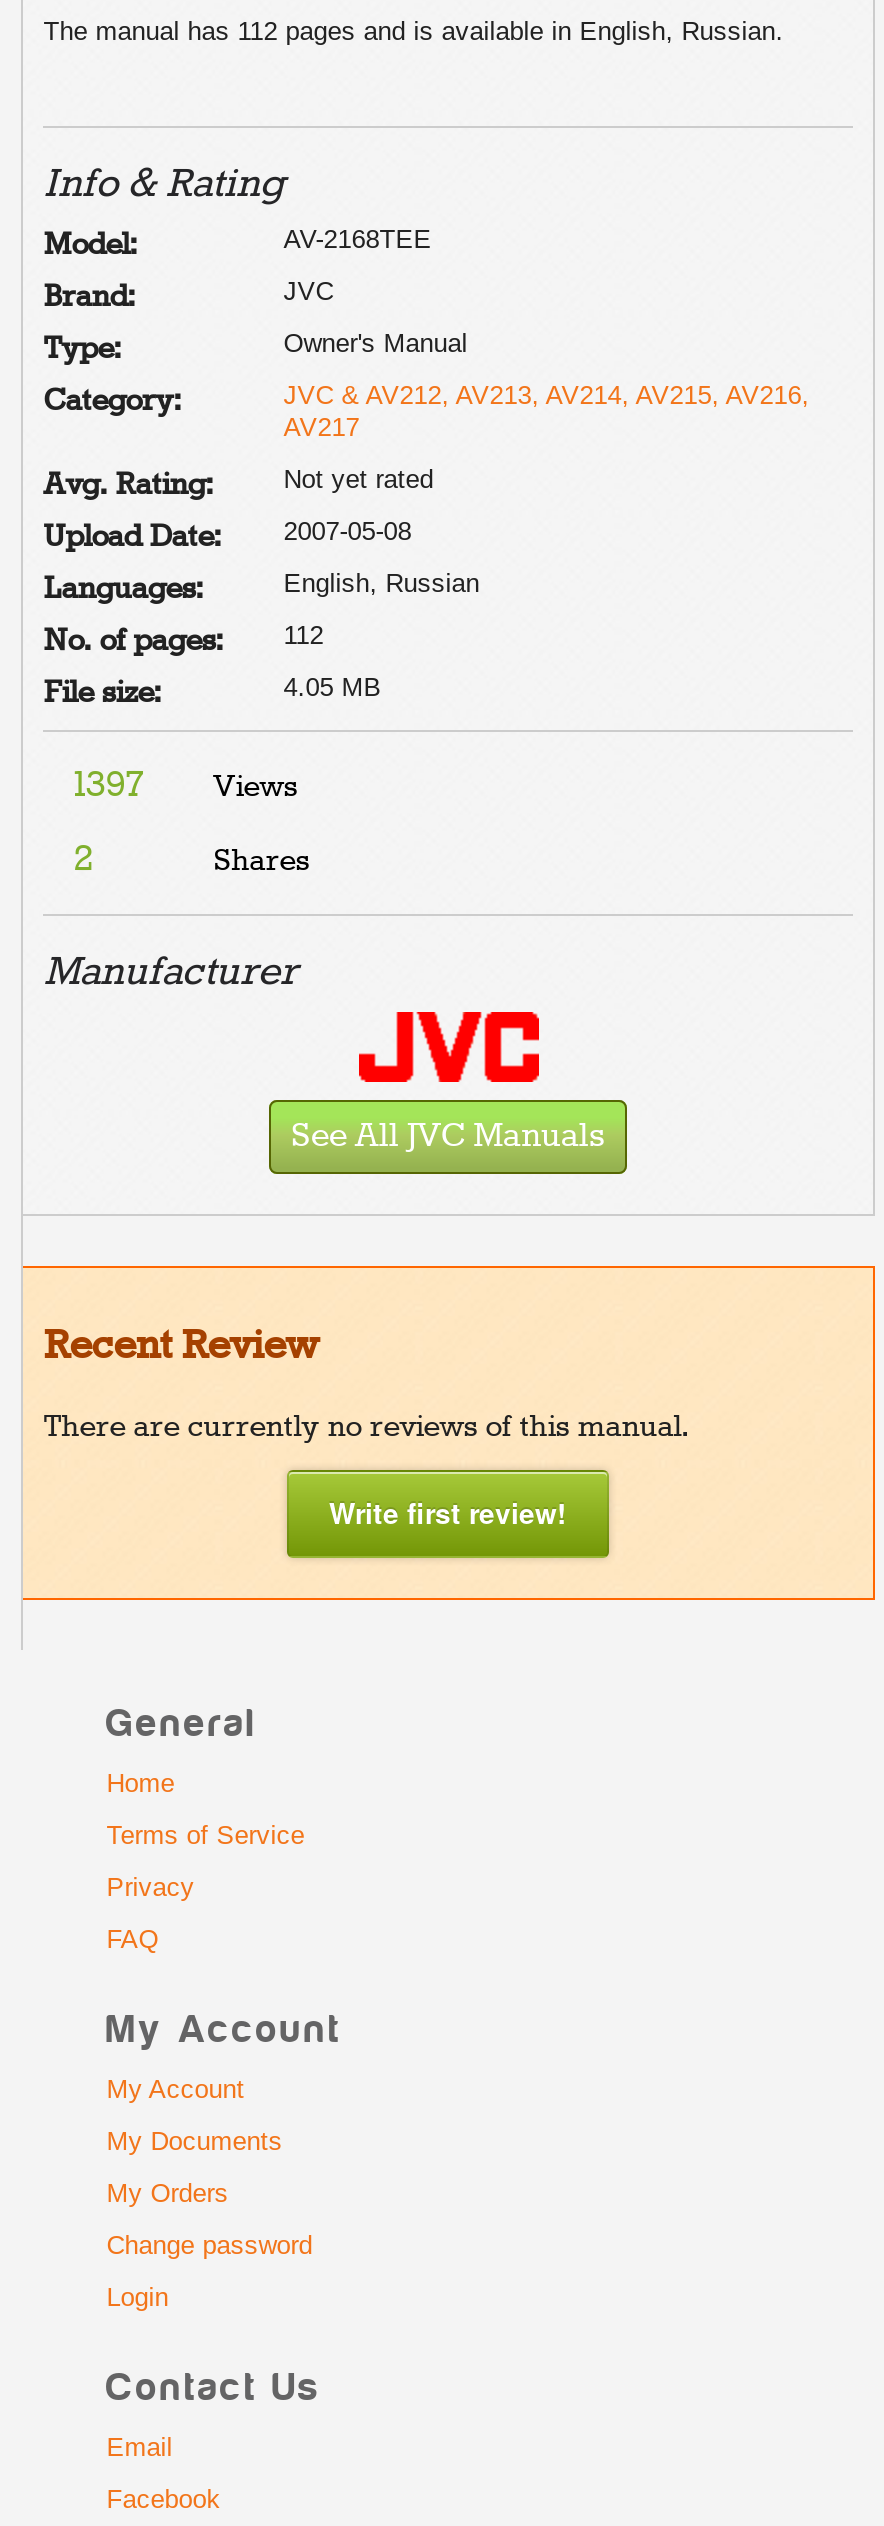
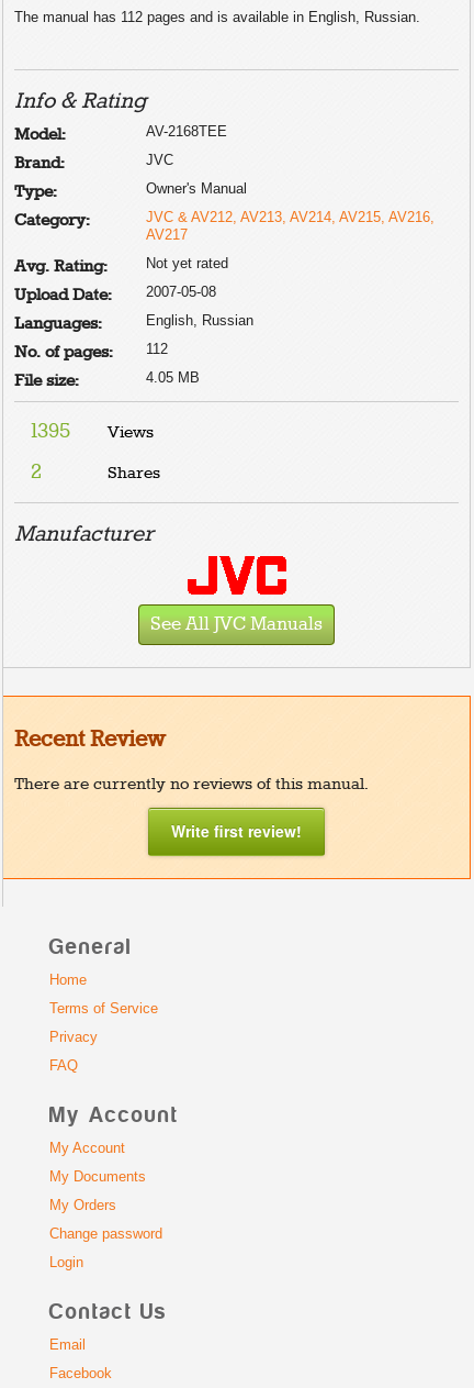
[73,763,297,807] 1397 Views -> [31,419,154,443] 1395 Views

